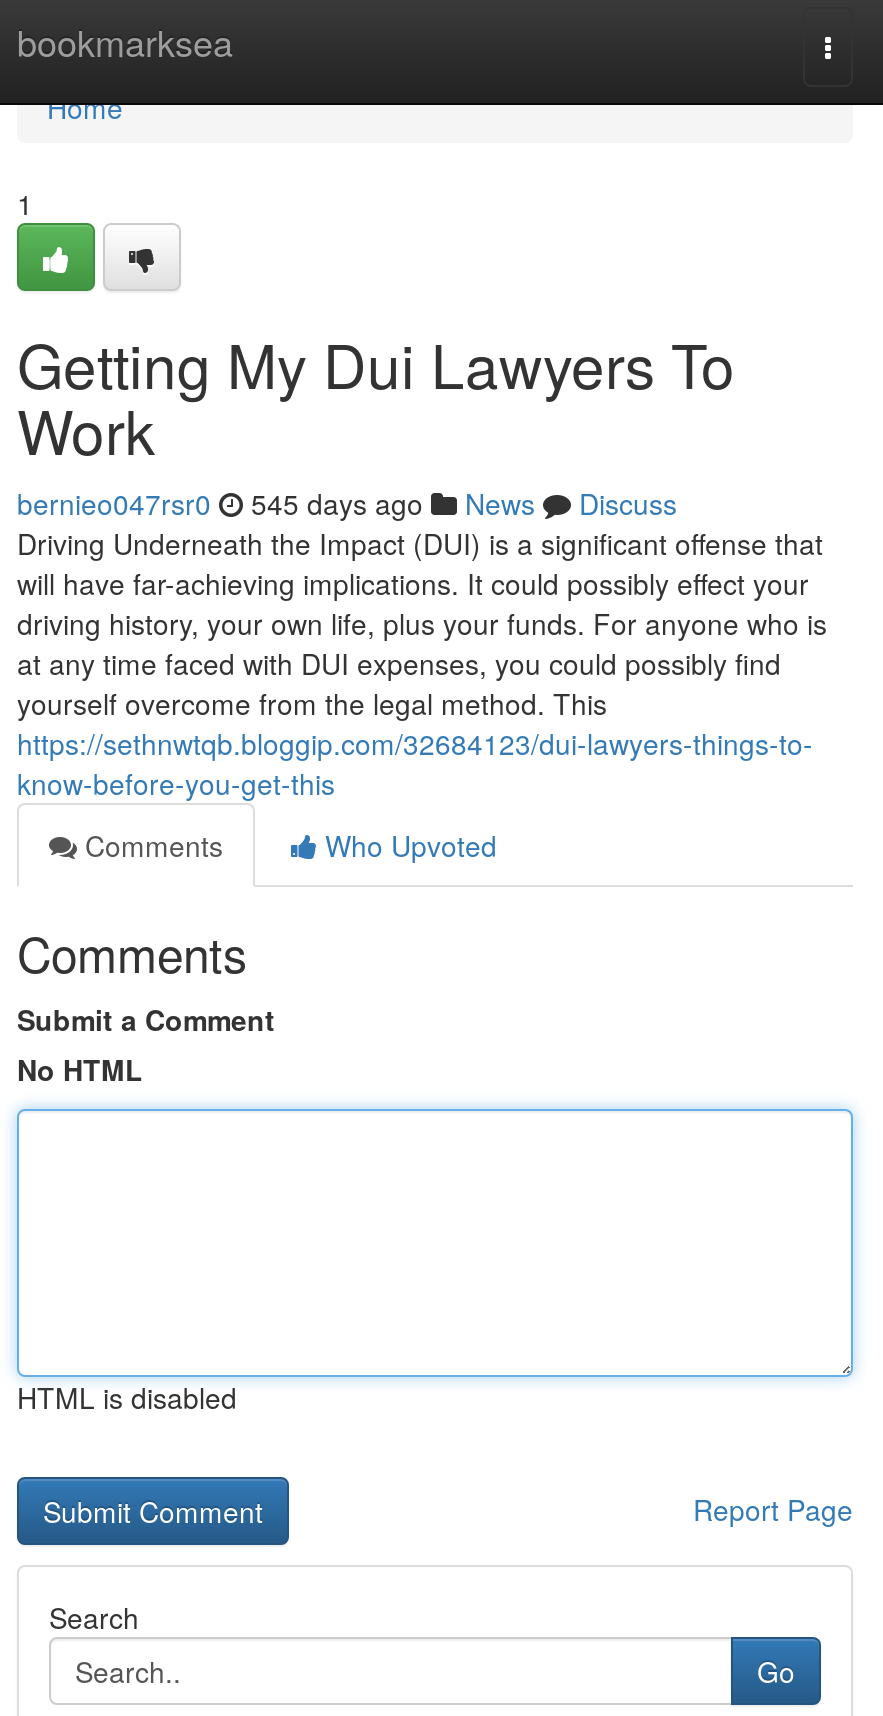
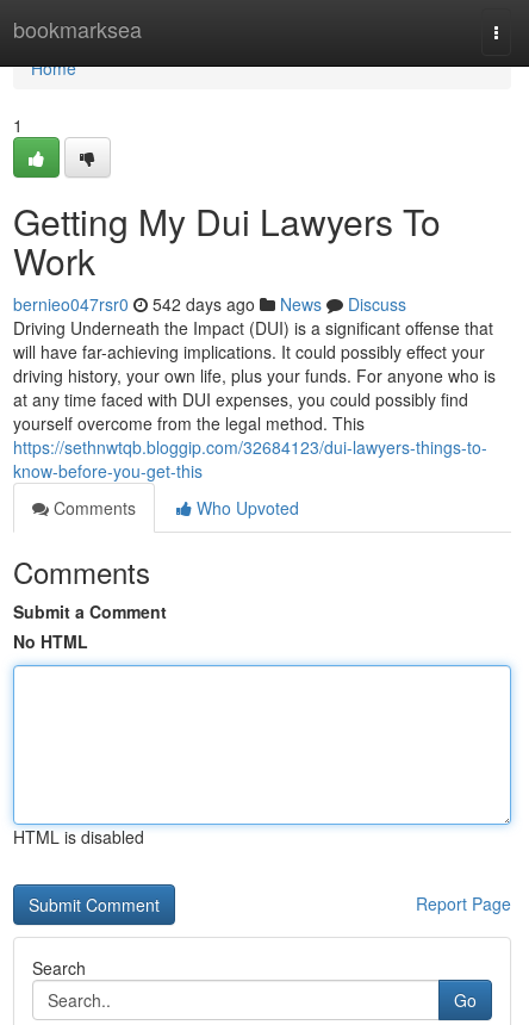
[17,483,677,523] bernieo047rsr0 545 days ago News Discuss -> [13,292,406,316] bernieo047rsr0 542 days ago News Discuss

